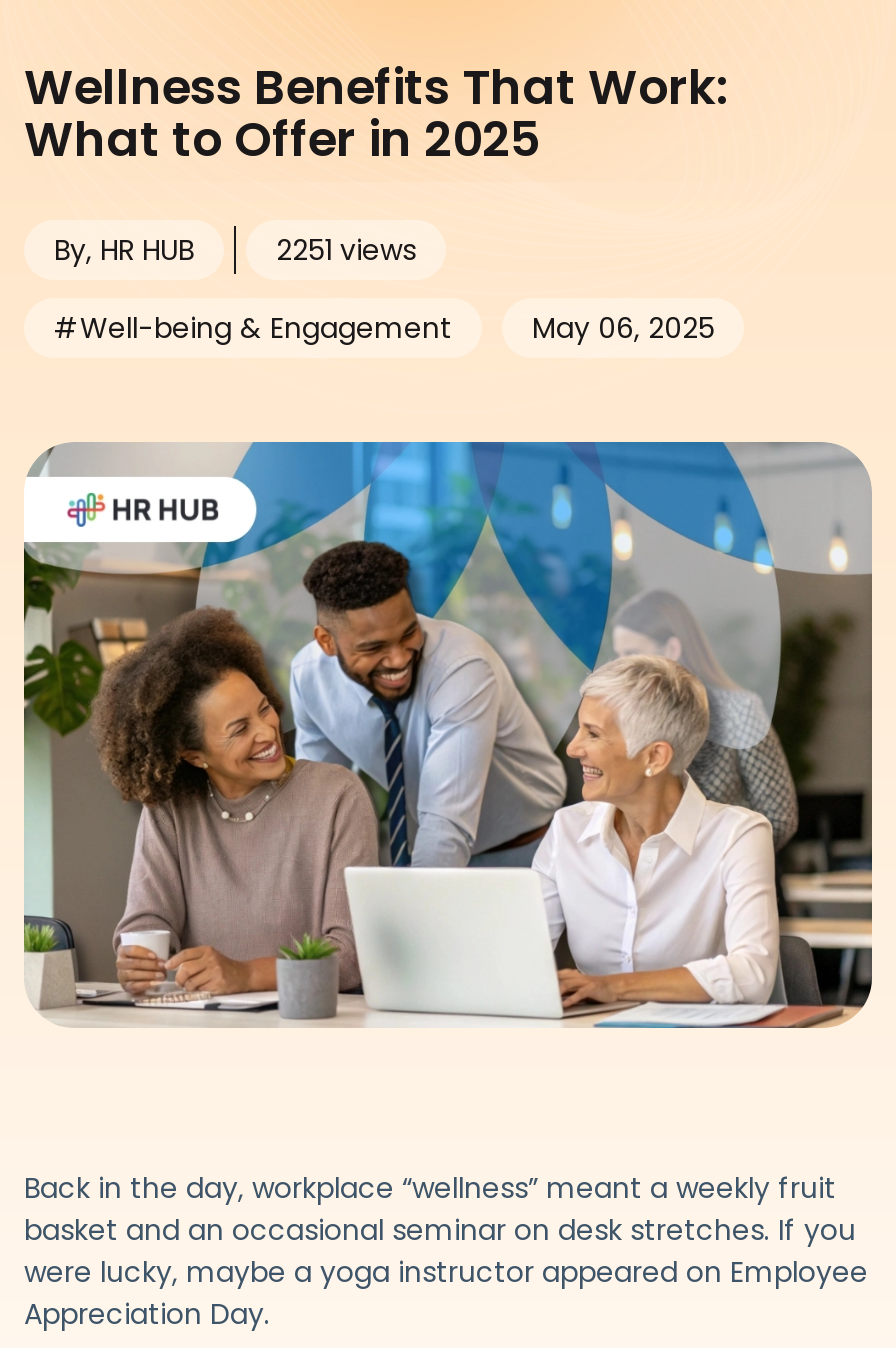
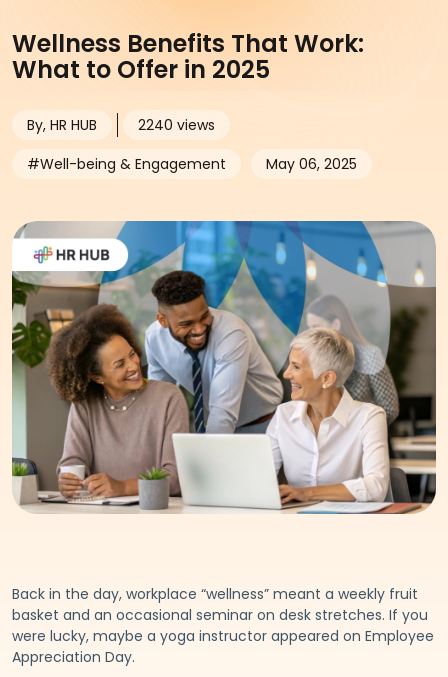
[276,230,416,270] 2251 views -> [138,115,215,135] 2240 views

